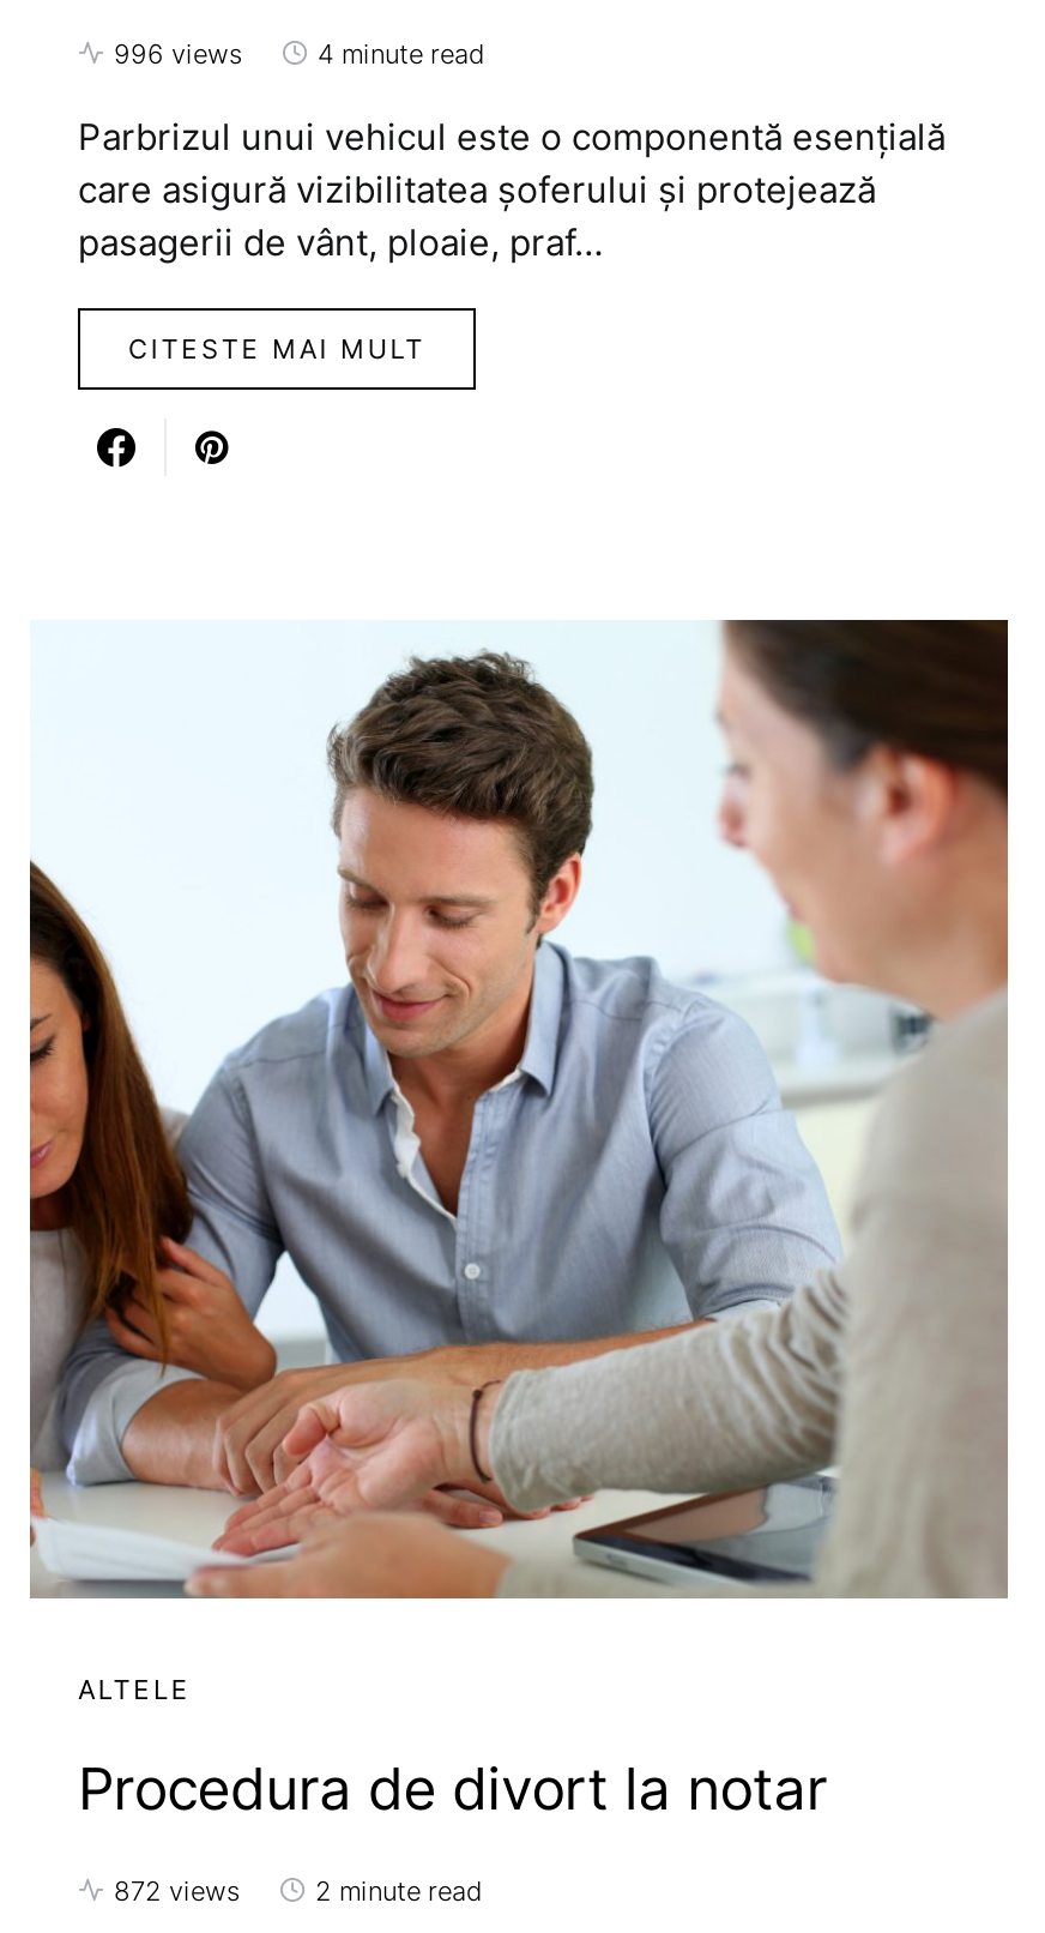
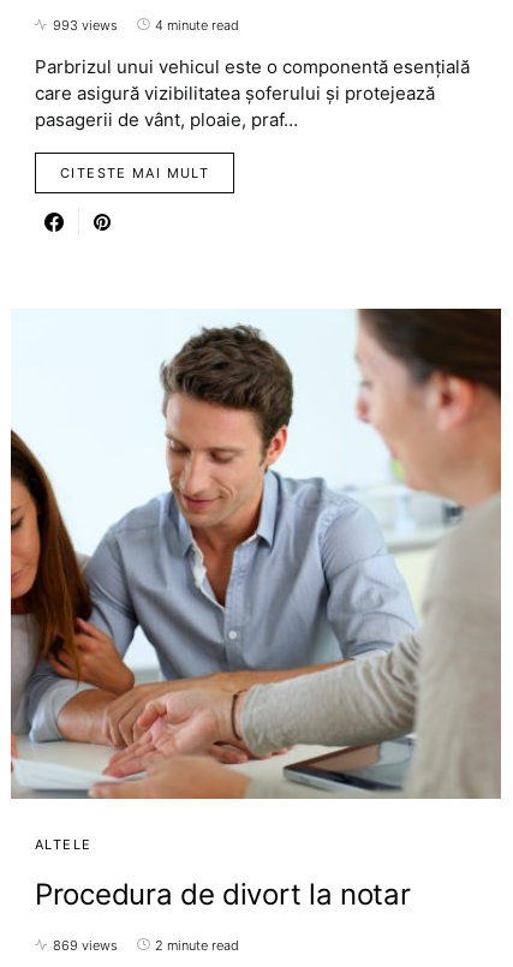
[114,37,243,70] 996 views -> [53,17,118,33] 993 views
[114,1874,241,1907] 872 views -> [53,937,118,954] 869 views

